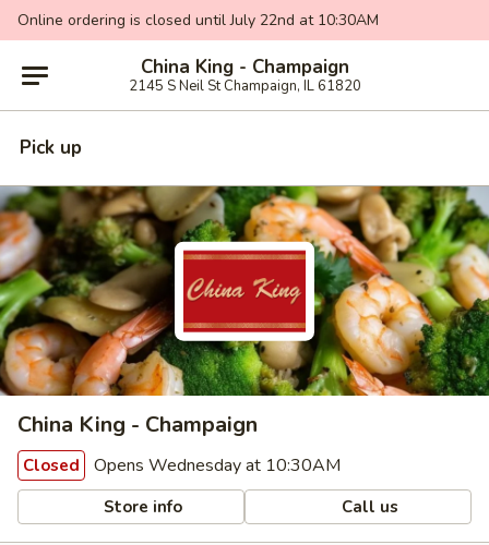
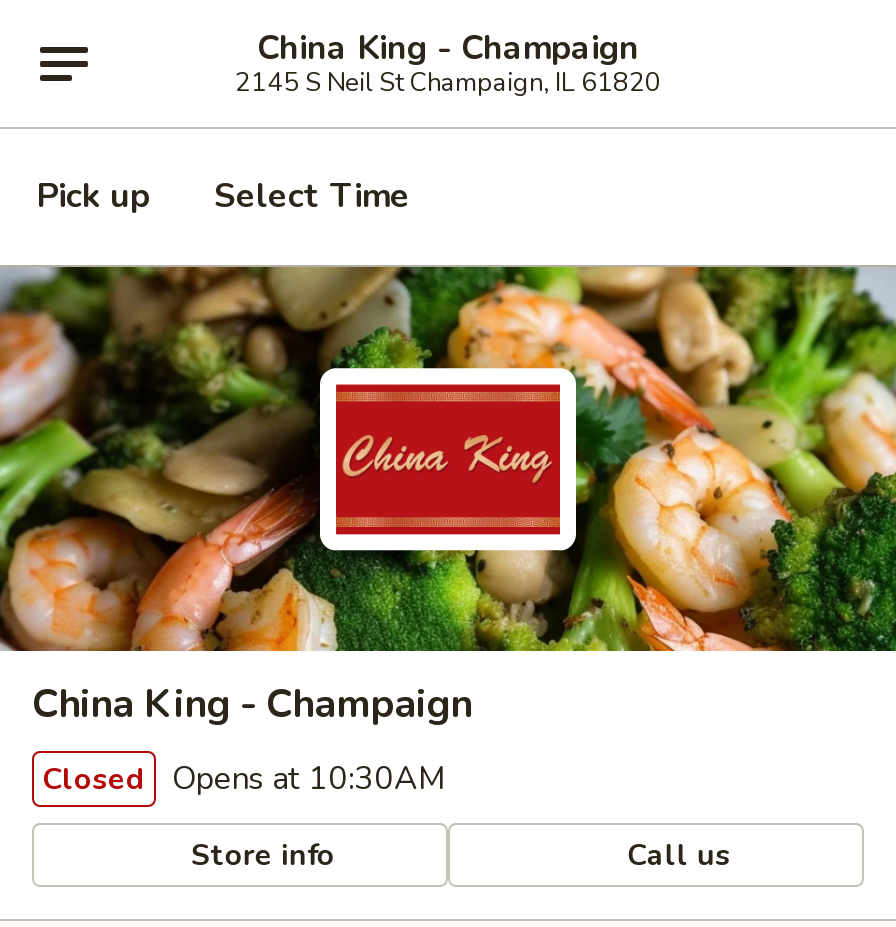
[17,10,379,31] Online ordering is closed until July 22nd at 10:30AM -> none
none -> [214,173,410,219] Select Time
[23,453,341,477] Closed Opens Wednesday at 10:30AM -> [42,757,446,801] Closed Opens at 10:30AM

